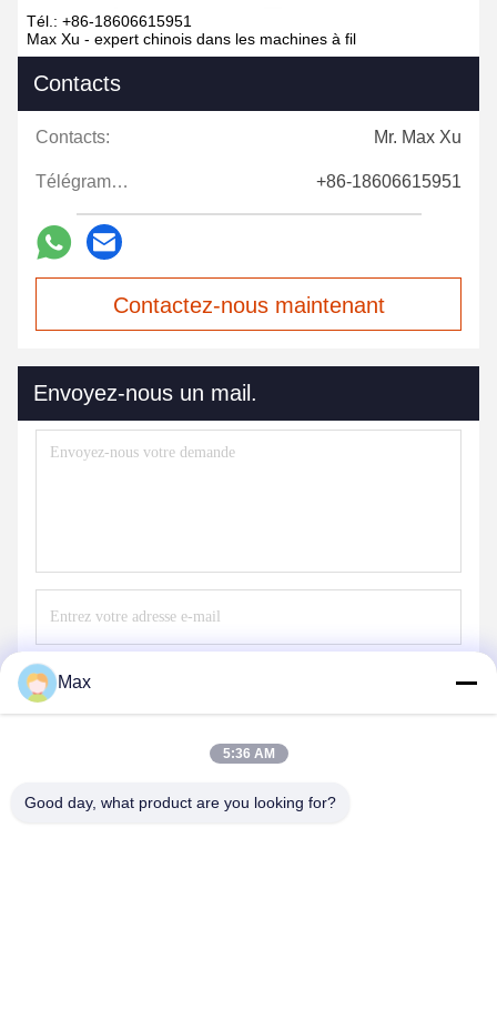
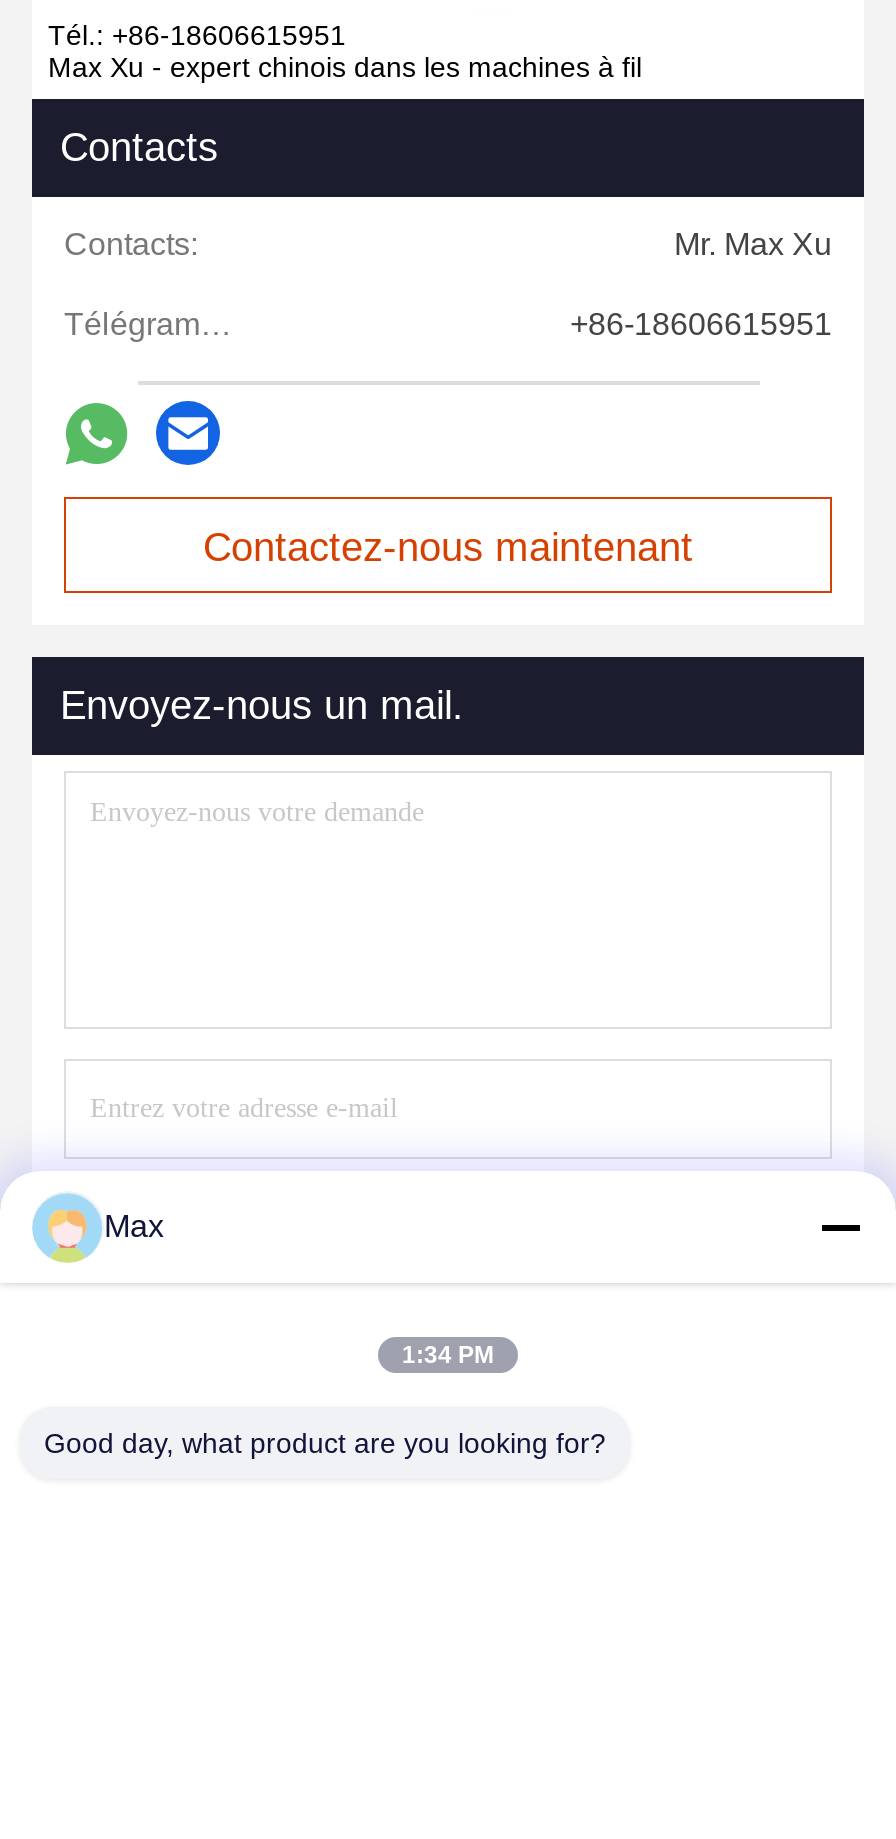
[222,746,275,761] 5:36 AM -> [402,1341,494,1369] 1:34 PM

